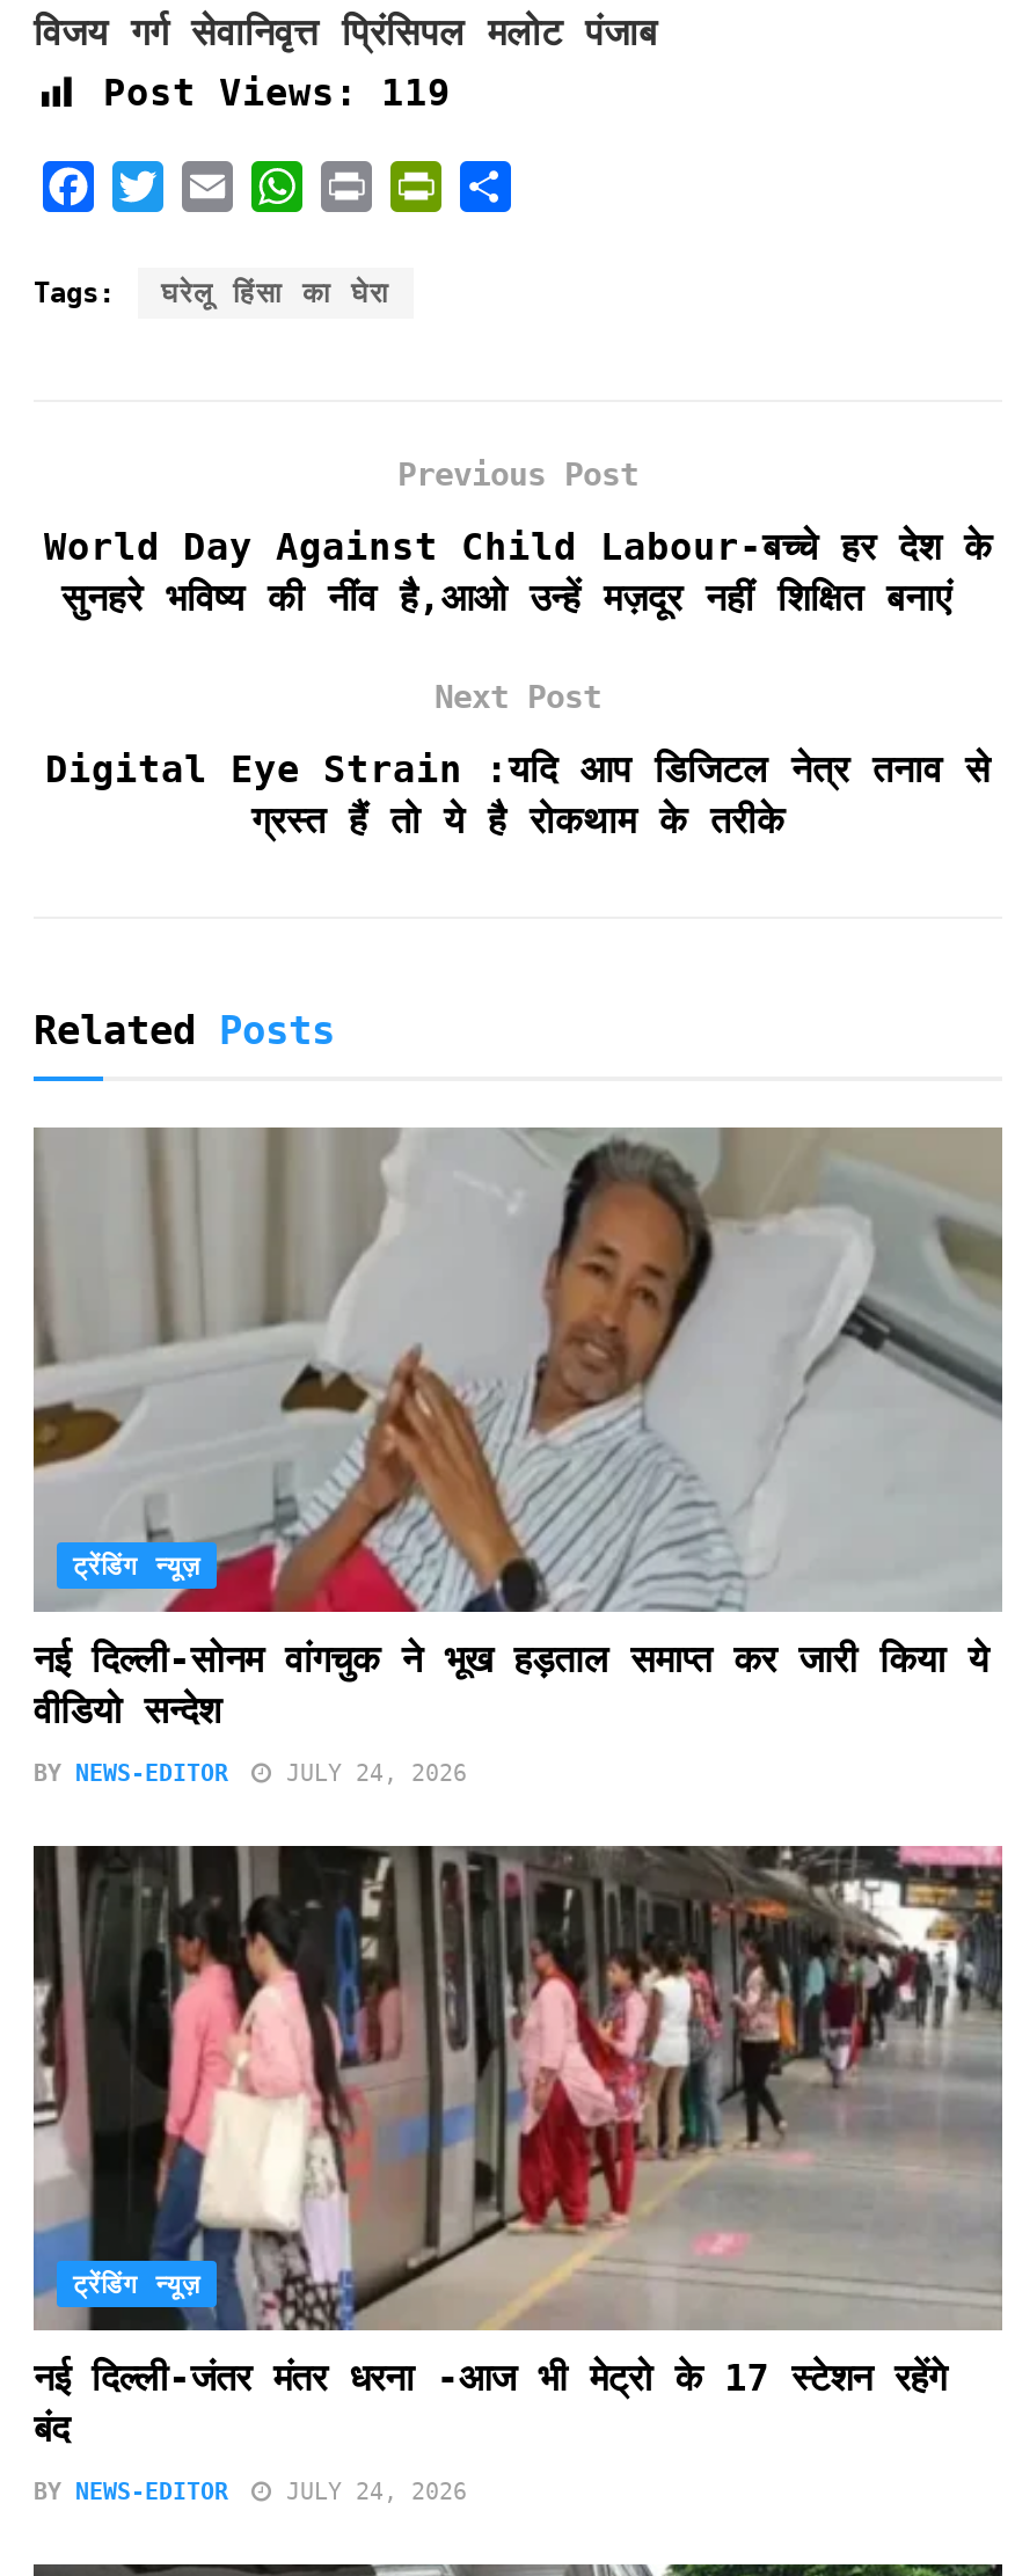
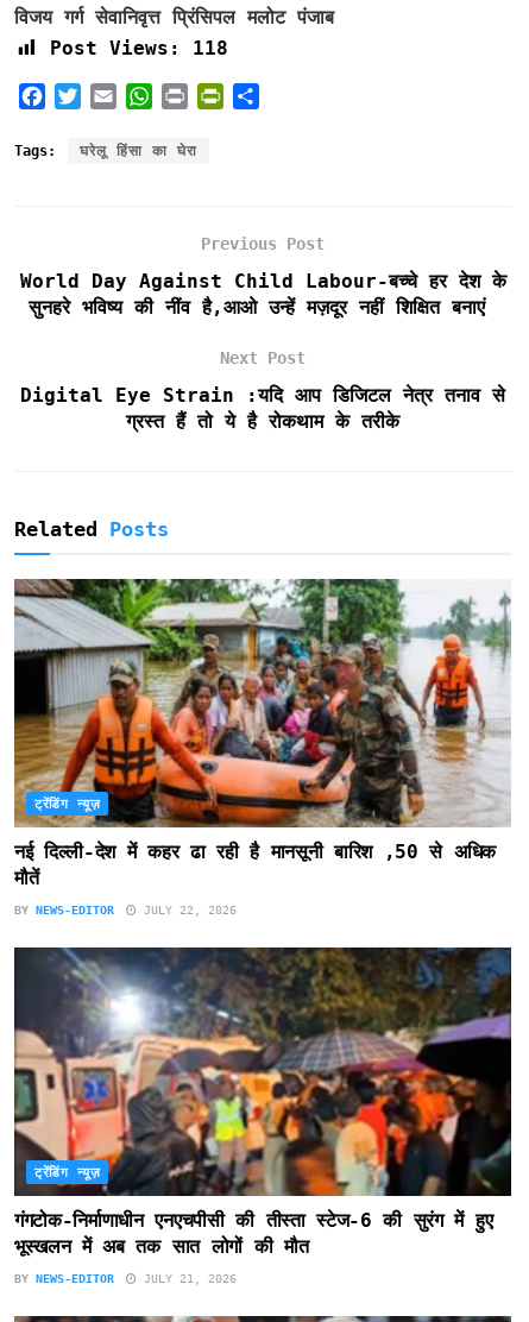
[103,71,451,115] Post Views: 119 -> [50,37,228,59] Post Views: 118
[31,1125,1005,1732] [image] | नई दिल्ली-सोनम वांगचुक ने भूख हड़ताल समाप्त कर जारी किया ये | वीडियो सन्देश -> [13,579,511,889] [image] | नई दिल्ली-देश में कहर ढा रही है मानसूनी बारिश ,50 से अधिक | मौतें
[34,1760,467,1786] BY NEWS-EDITOR JULY 24, 2026 -> [14,904,237,917] BY NEWS-EDITOR JULY 22, 2026
[31,1844,1005,2451] [image] | नई दिल्ली-जंतर मंतर धरना -आज भी मेट्रो के 17 स्टेशन रहेंगे | बंद -> [13,946,512,1258] [image] | गंगटोक-निर्माणाधीन एनएचपीसी की तीस्ता स्टेज-6 की सुरंग में हुए | भूस्खलन में अब तक सात लोगों की मौत
[34,2479,467,2504] BY NEWS-EDITOR JULY 24, 2026 -> [14,1272,237,1285] BY NEWS-EDITOR JULY 21, 2026

